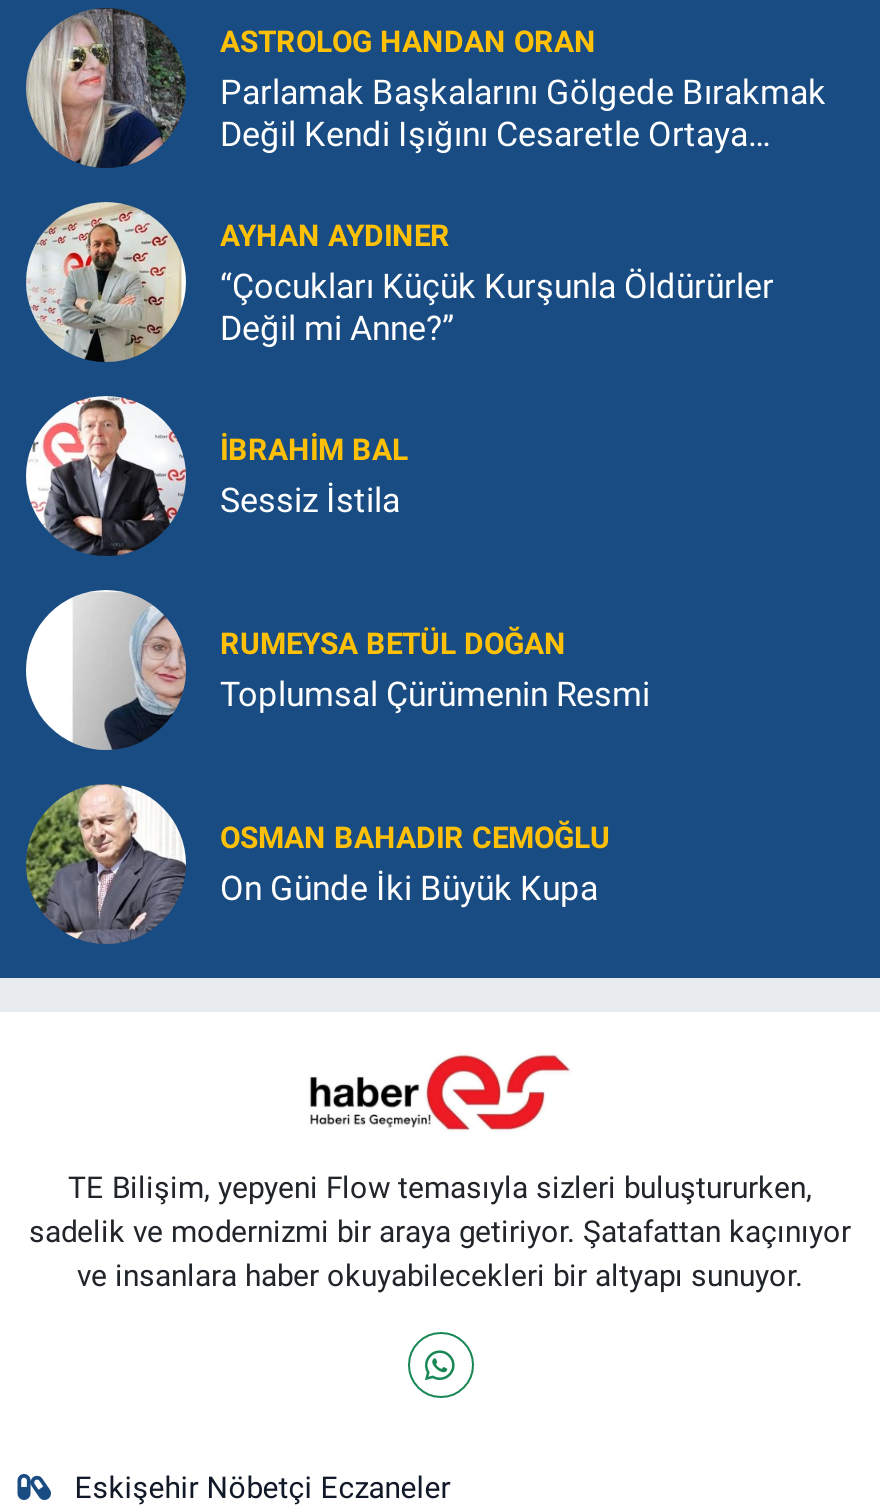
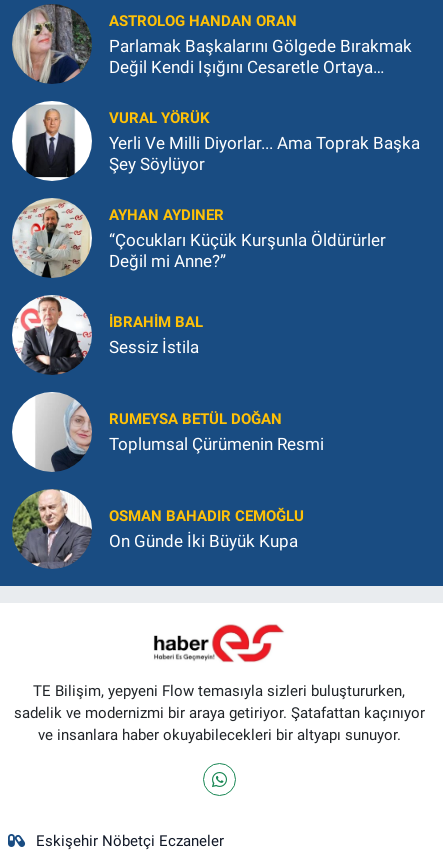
none -> [14,101,420,182] [image] | VURAL YÖRÜK | Yerli Ve Milli Diyorlar... Ama Toprak Başka | Şey Söylüyor

